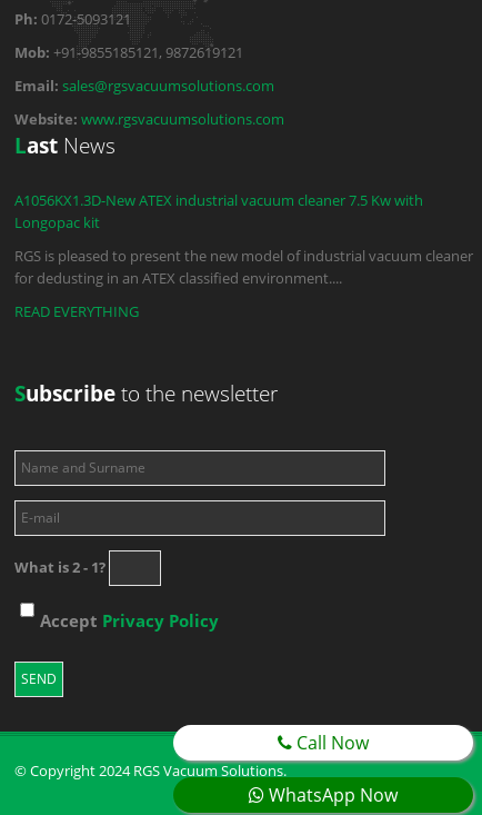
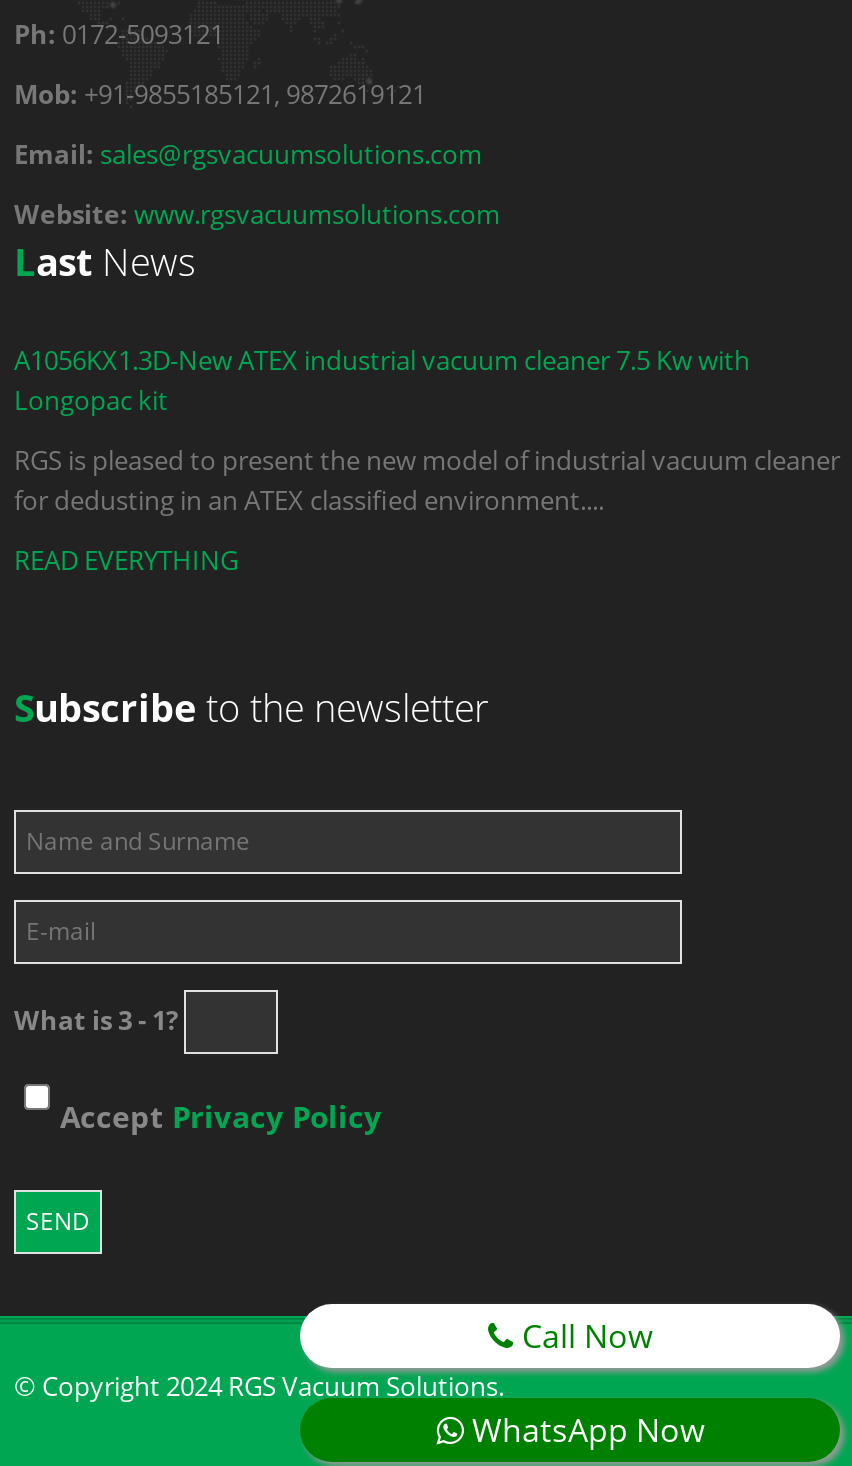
[14,556,106,577] What is 2 - 1? -> [14,1001,178,1037] What is 3 - 1?

